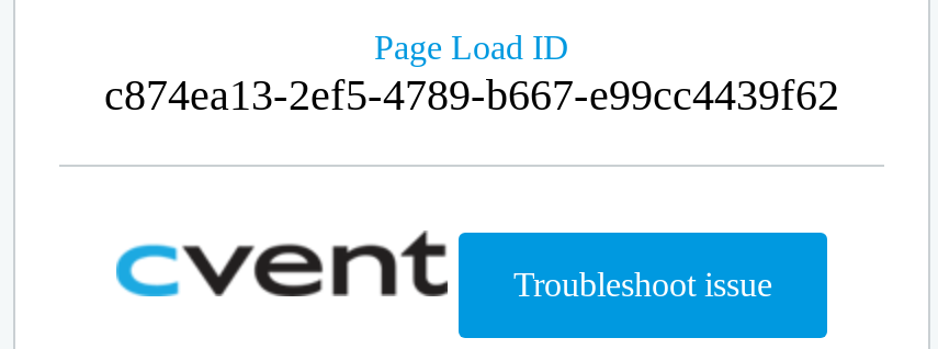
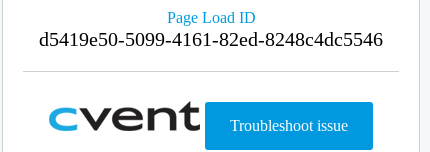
[104,70,839,119] c874ea13-2ef5-4789-b667-e99cc4439f62 -> [39,28,383,50] d5419e50-5099-4161-82ed-8248c4dc5546

